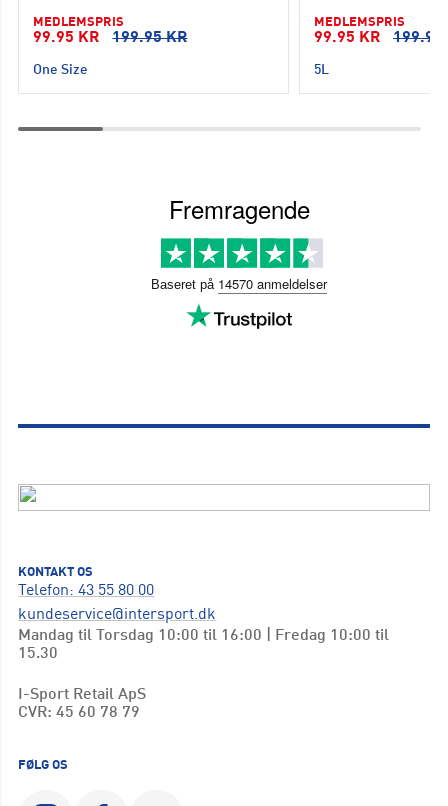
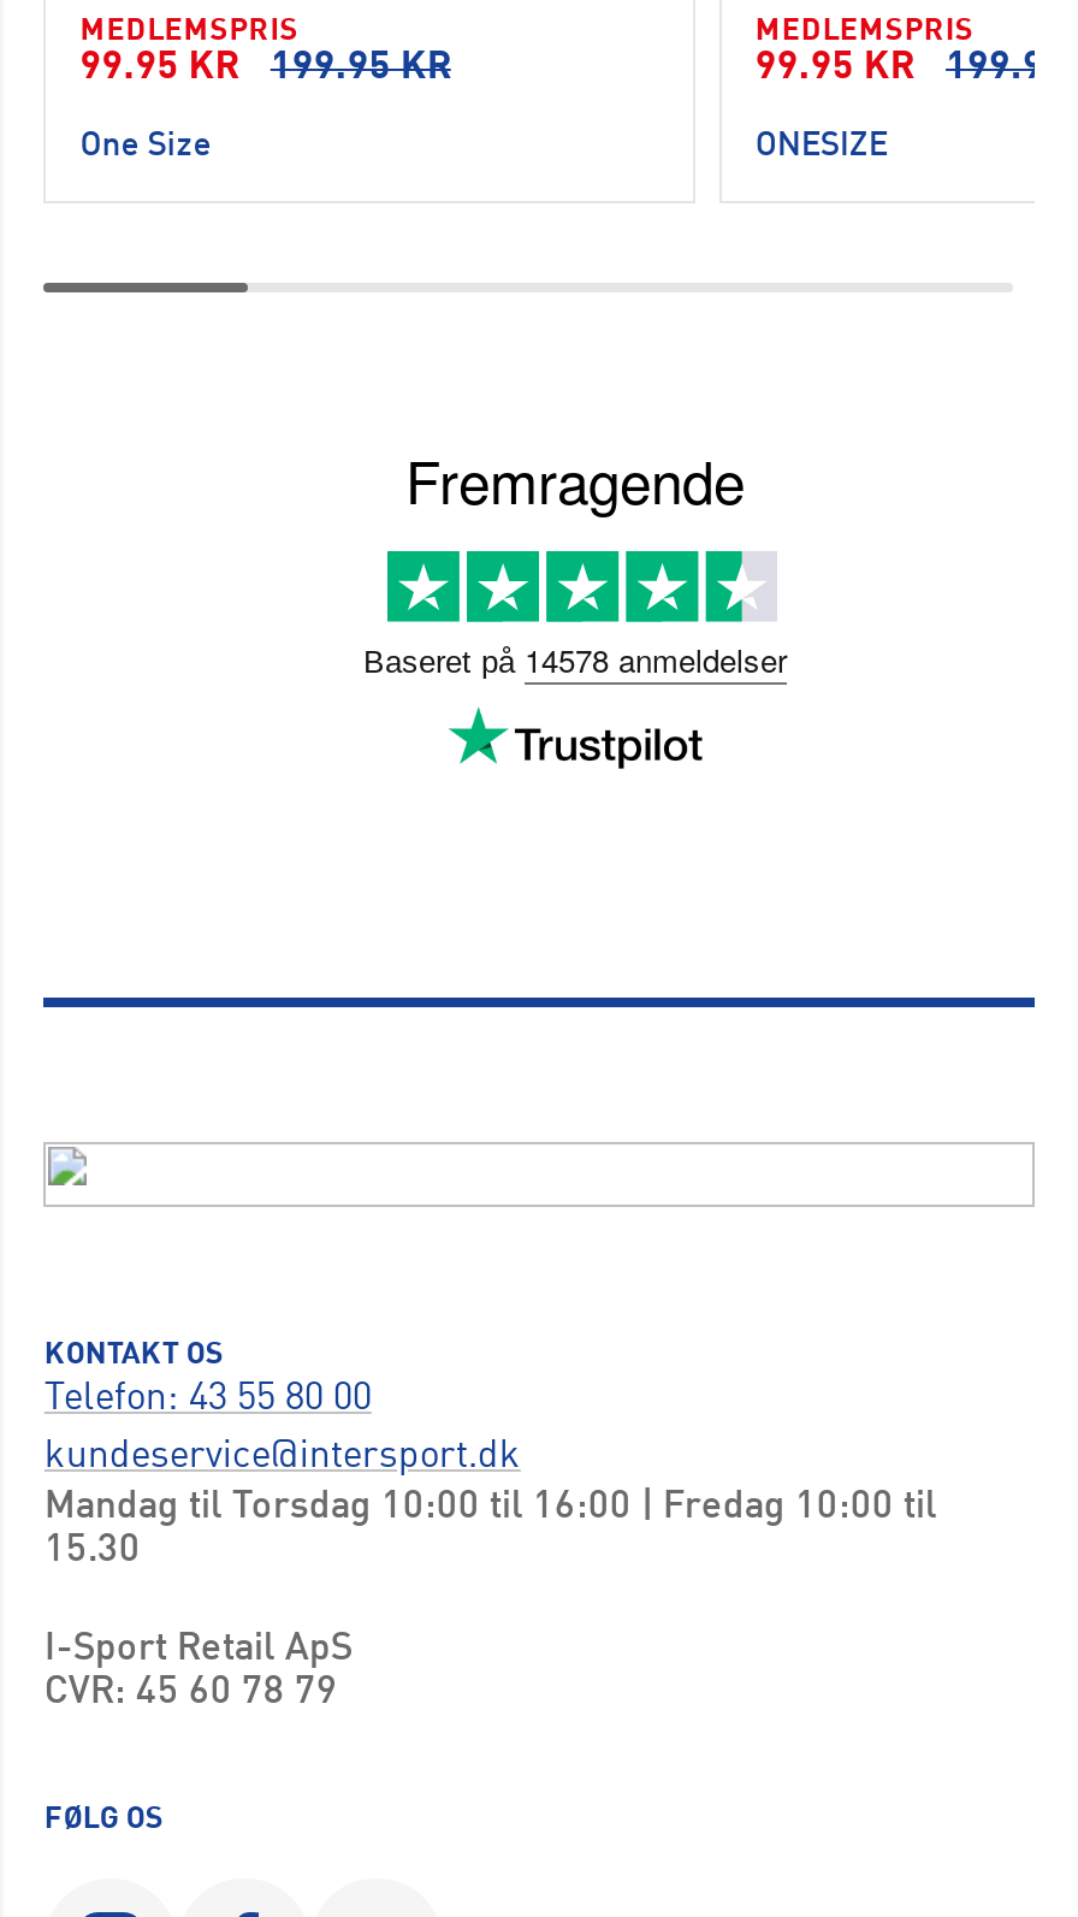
[314,63,329,77] 5L -> [755,129,887,163] ONESIZE

